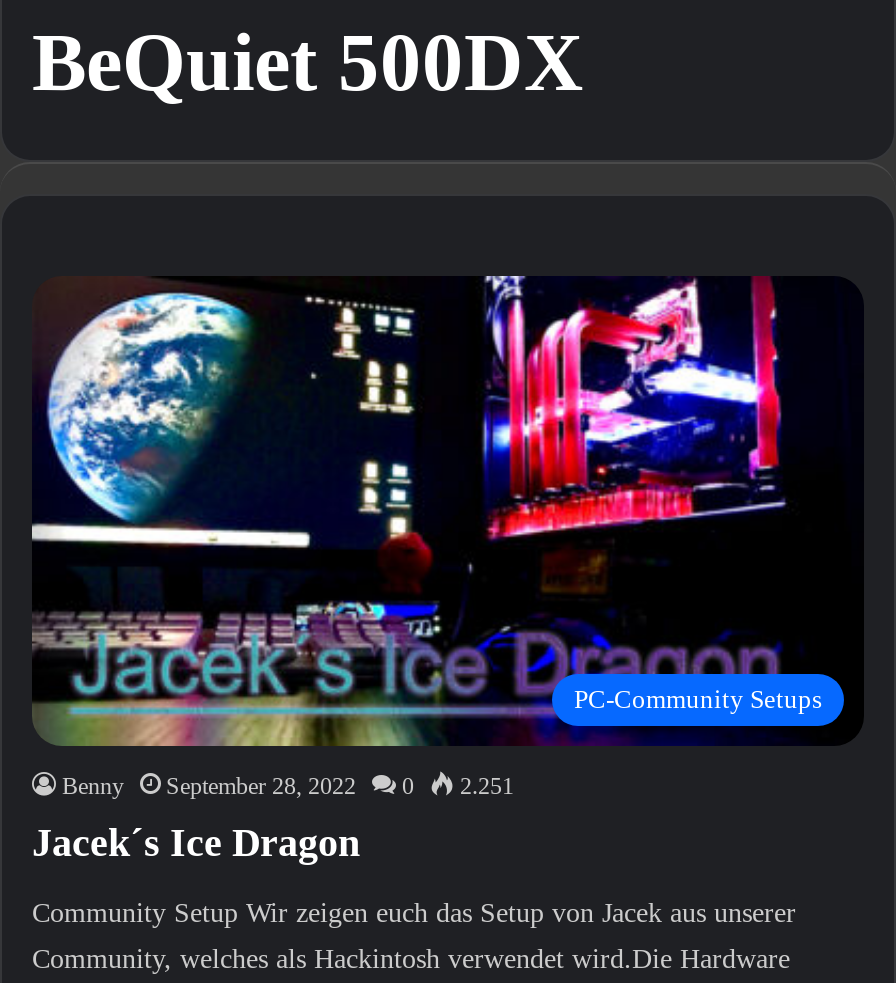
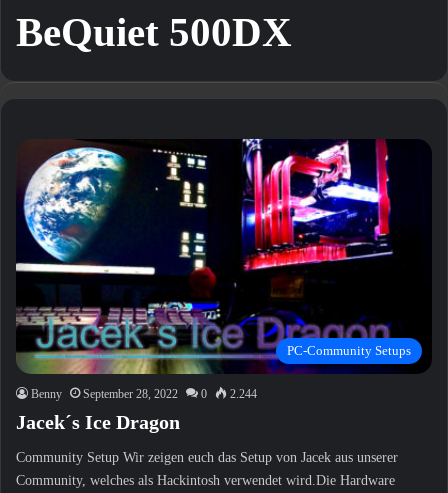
[62,771,514,799] Benny September 28, 2022 0 2.251 -> [31,387,257,401] Benny September 28, 2022 0 2.244

